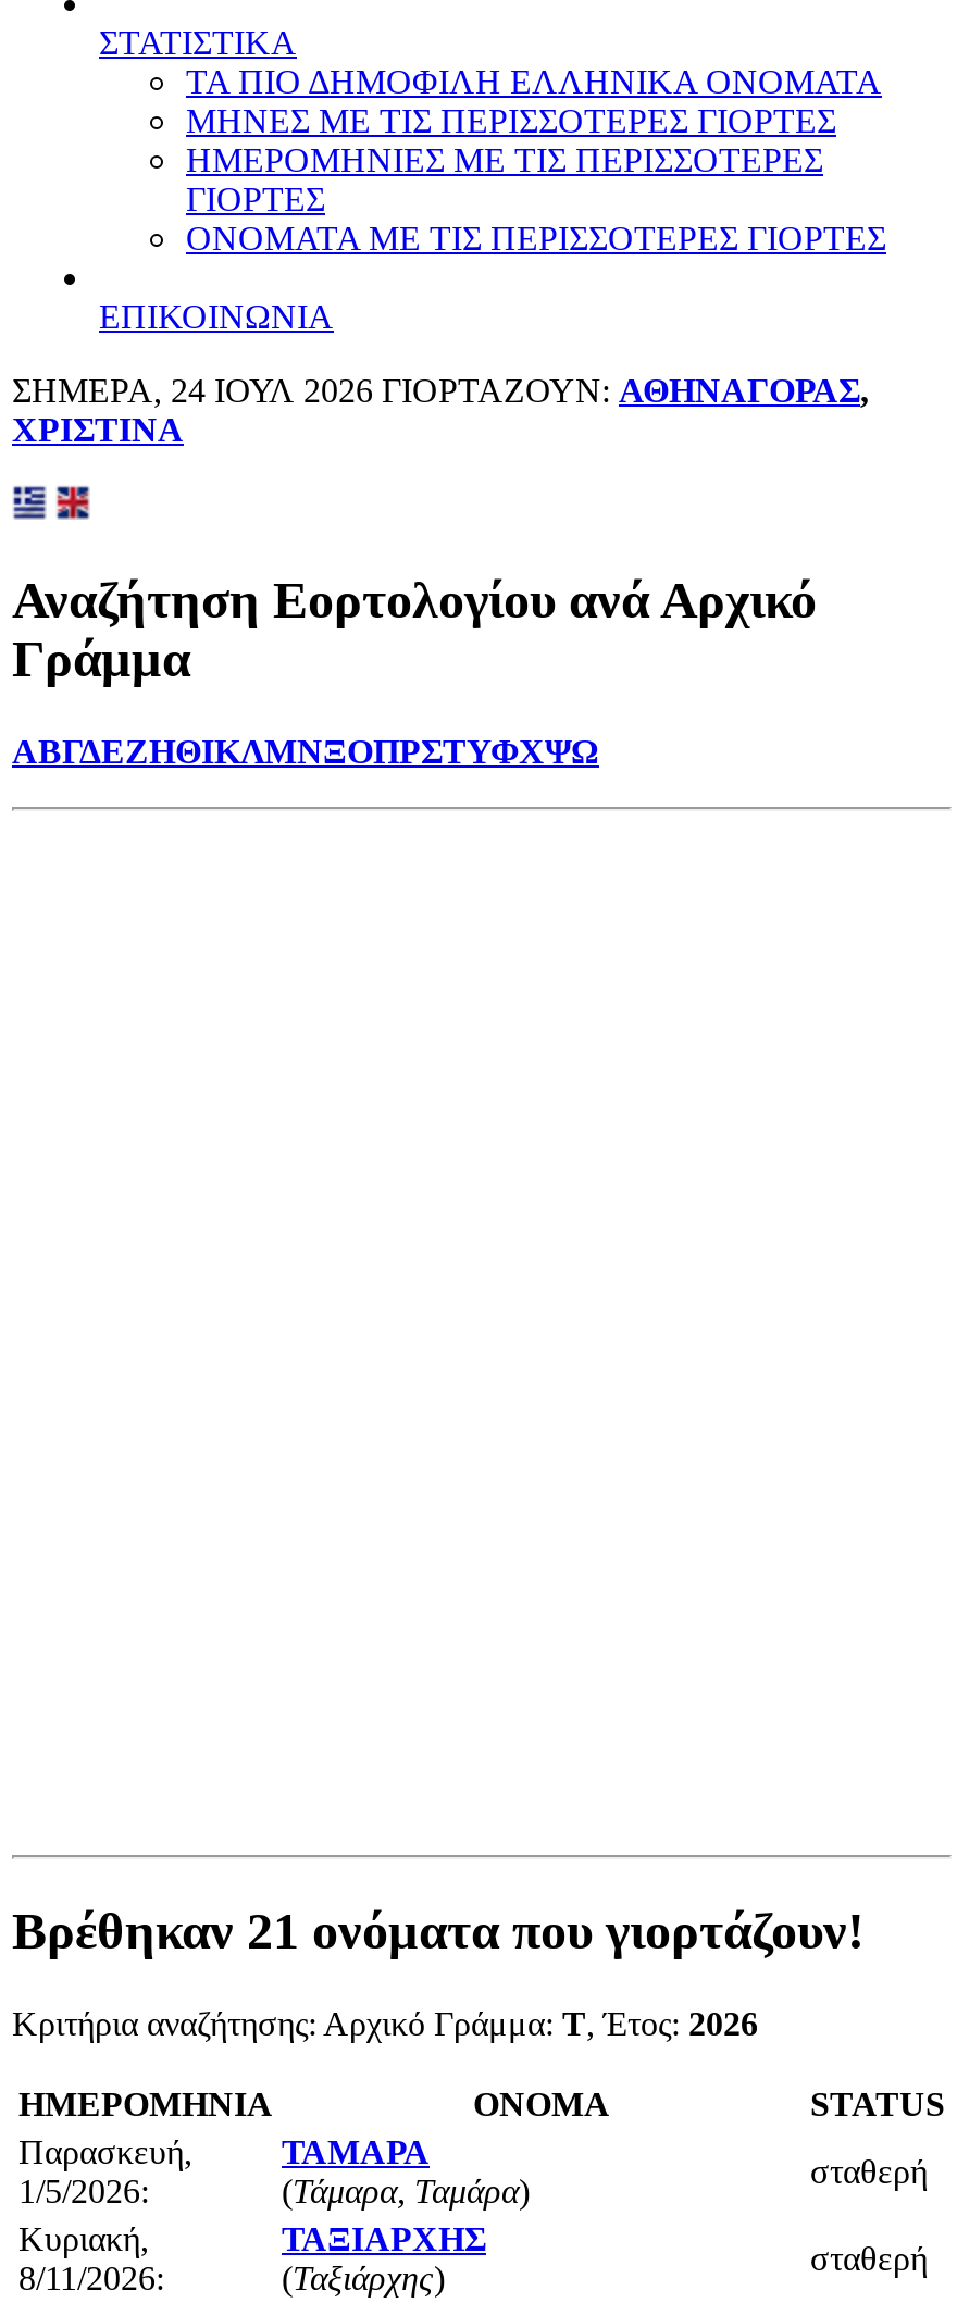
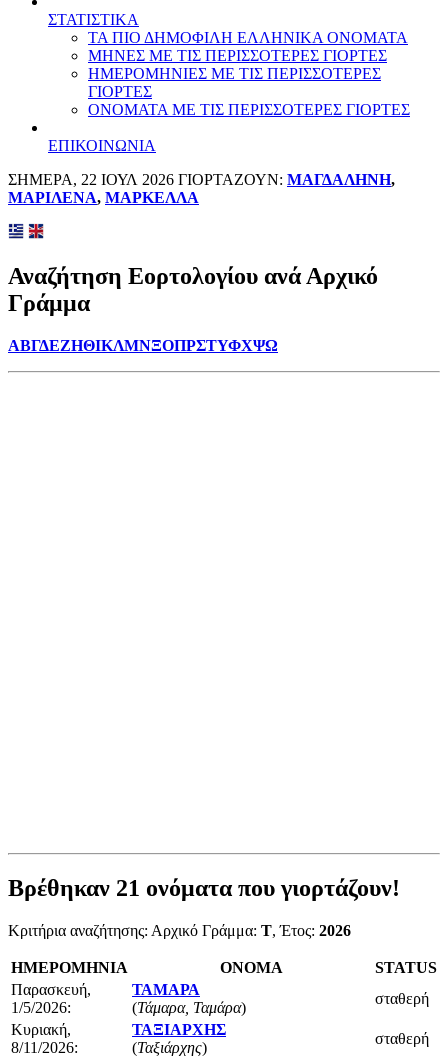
[12,372,869,448] ΣΗΜΕΡΑ, 24 ΙΟΥΛ 2026 ΓΙΟΡΤΑΖΟΥΝ: ΑΘΗΝΑΓΟΡΑΣ, | ΧΡΙΣΤΙΝΑ -> [8,171,395,206] ΣΗΜΕΡΑ, 22 ΙΟΥΛ 2026 ΓΙΟΡΤΑΖΟΥΝ: ΜΑΓΔΑΛΗΝΗ, | ΜΑΡΙΛΕΝΑ, ΜΑΡΚΕΛΛΑ

